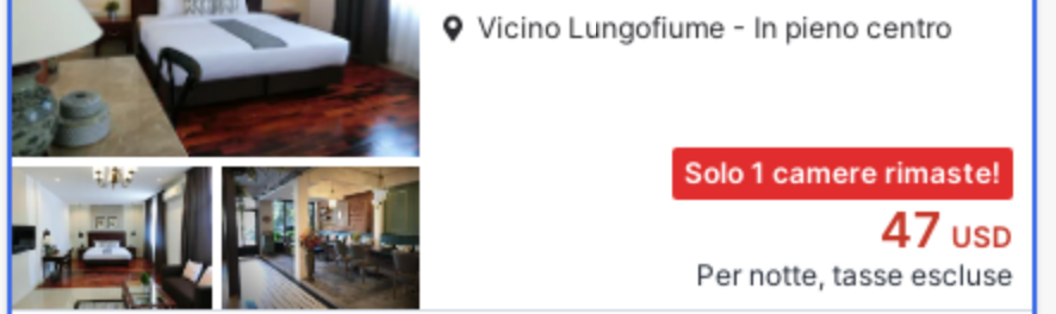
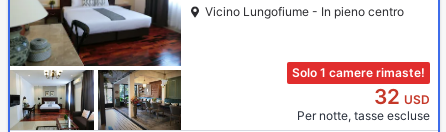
[880,200,1013,259] 47 USD -> [374,84,430,109] 32 USD

